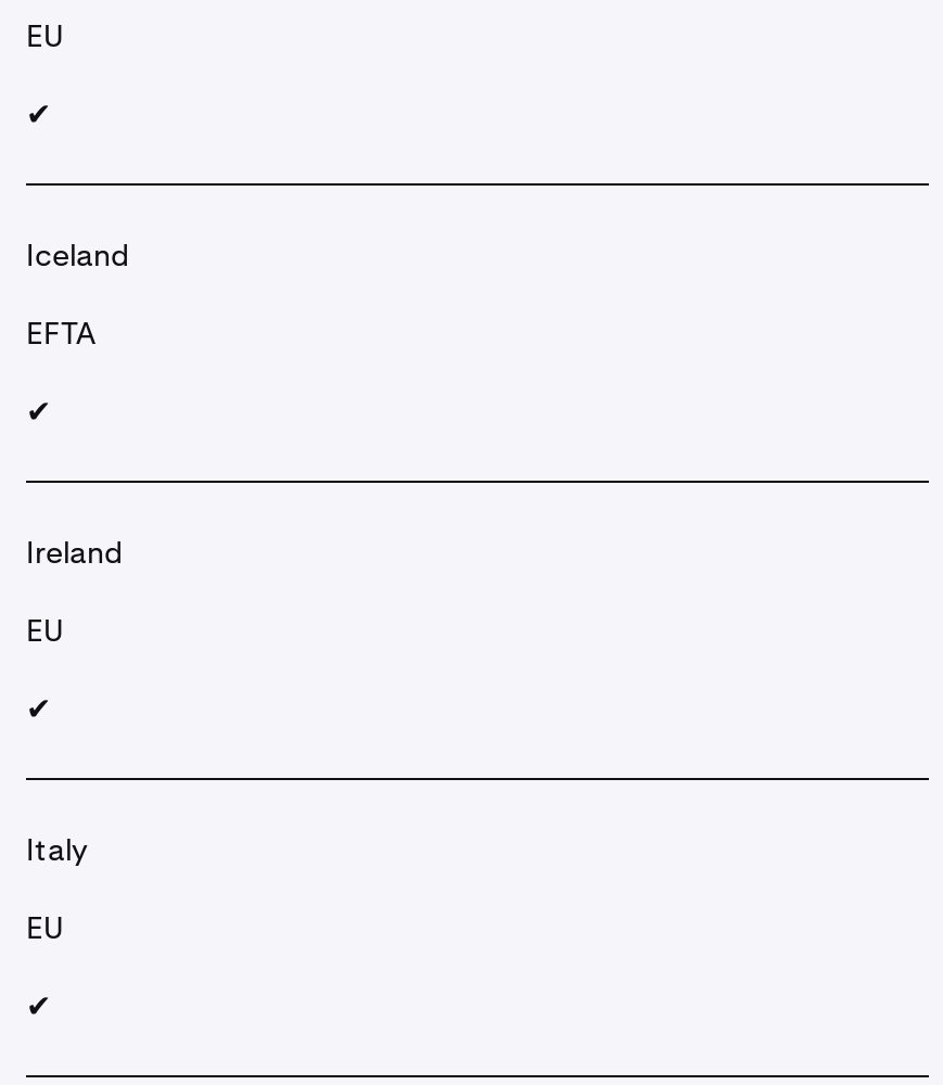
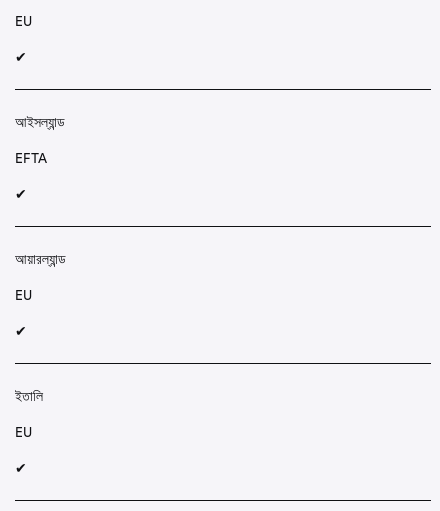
[26,235,130,275] Iceland -> [15,113,65,131] আইসল্যান্ড
[26,533,124,572] Ireland -> [15,250,66,268] আয়ারল্যান্ড
[26,830,87,869] Italy -> [15,387,43,405] ইতালি

